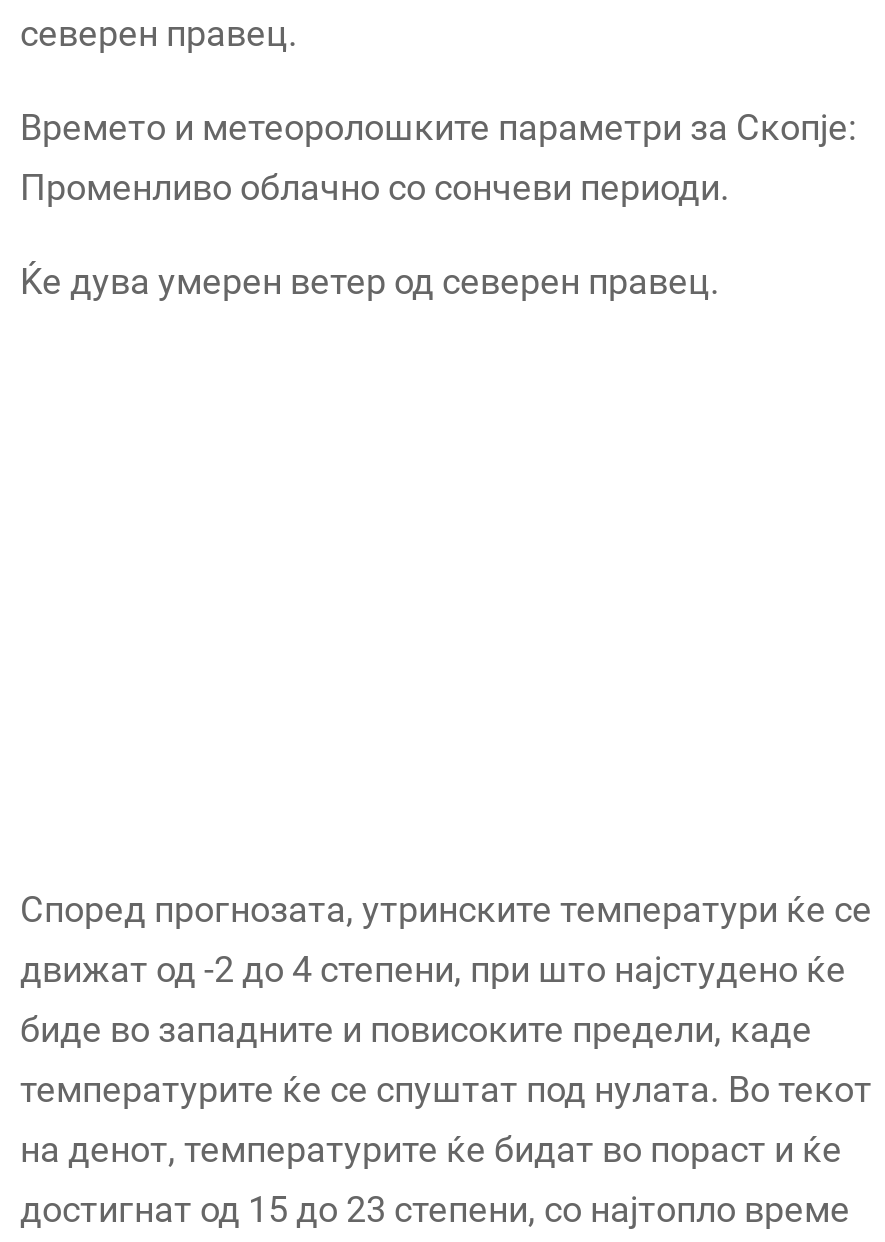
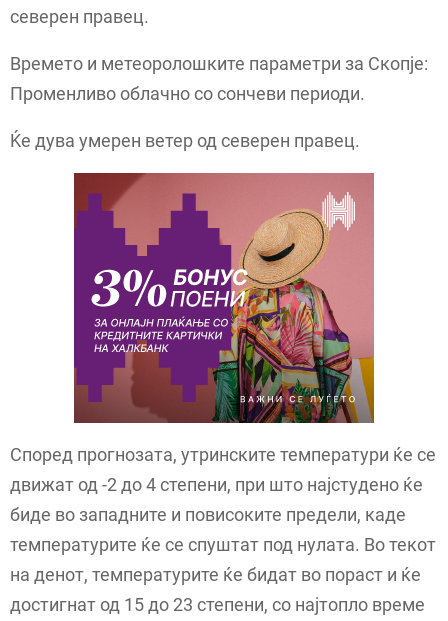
none -> [73,172,375,424] [image]

